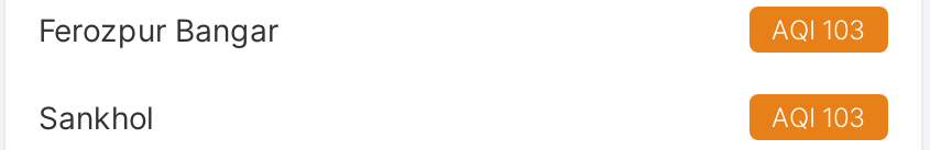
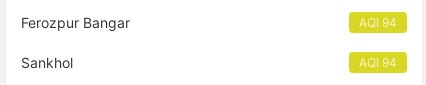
[772,13,866,46] AQI 103 -> [359,15,397,30] AQI 94
[772,101,866,134] AQI 103 -> [359,55,397,70] AQI 94

